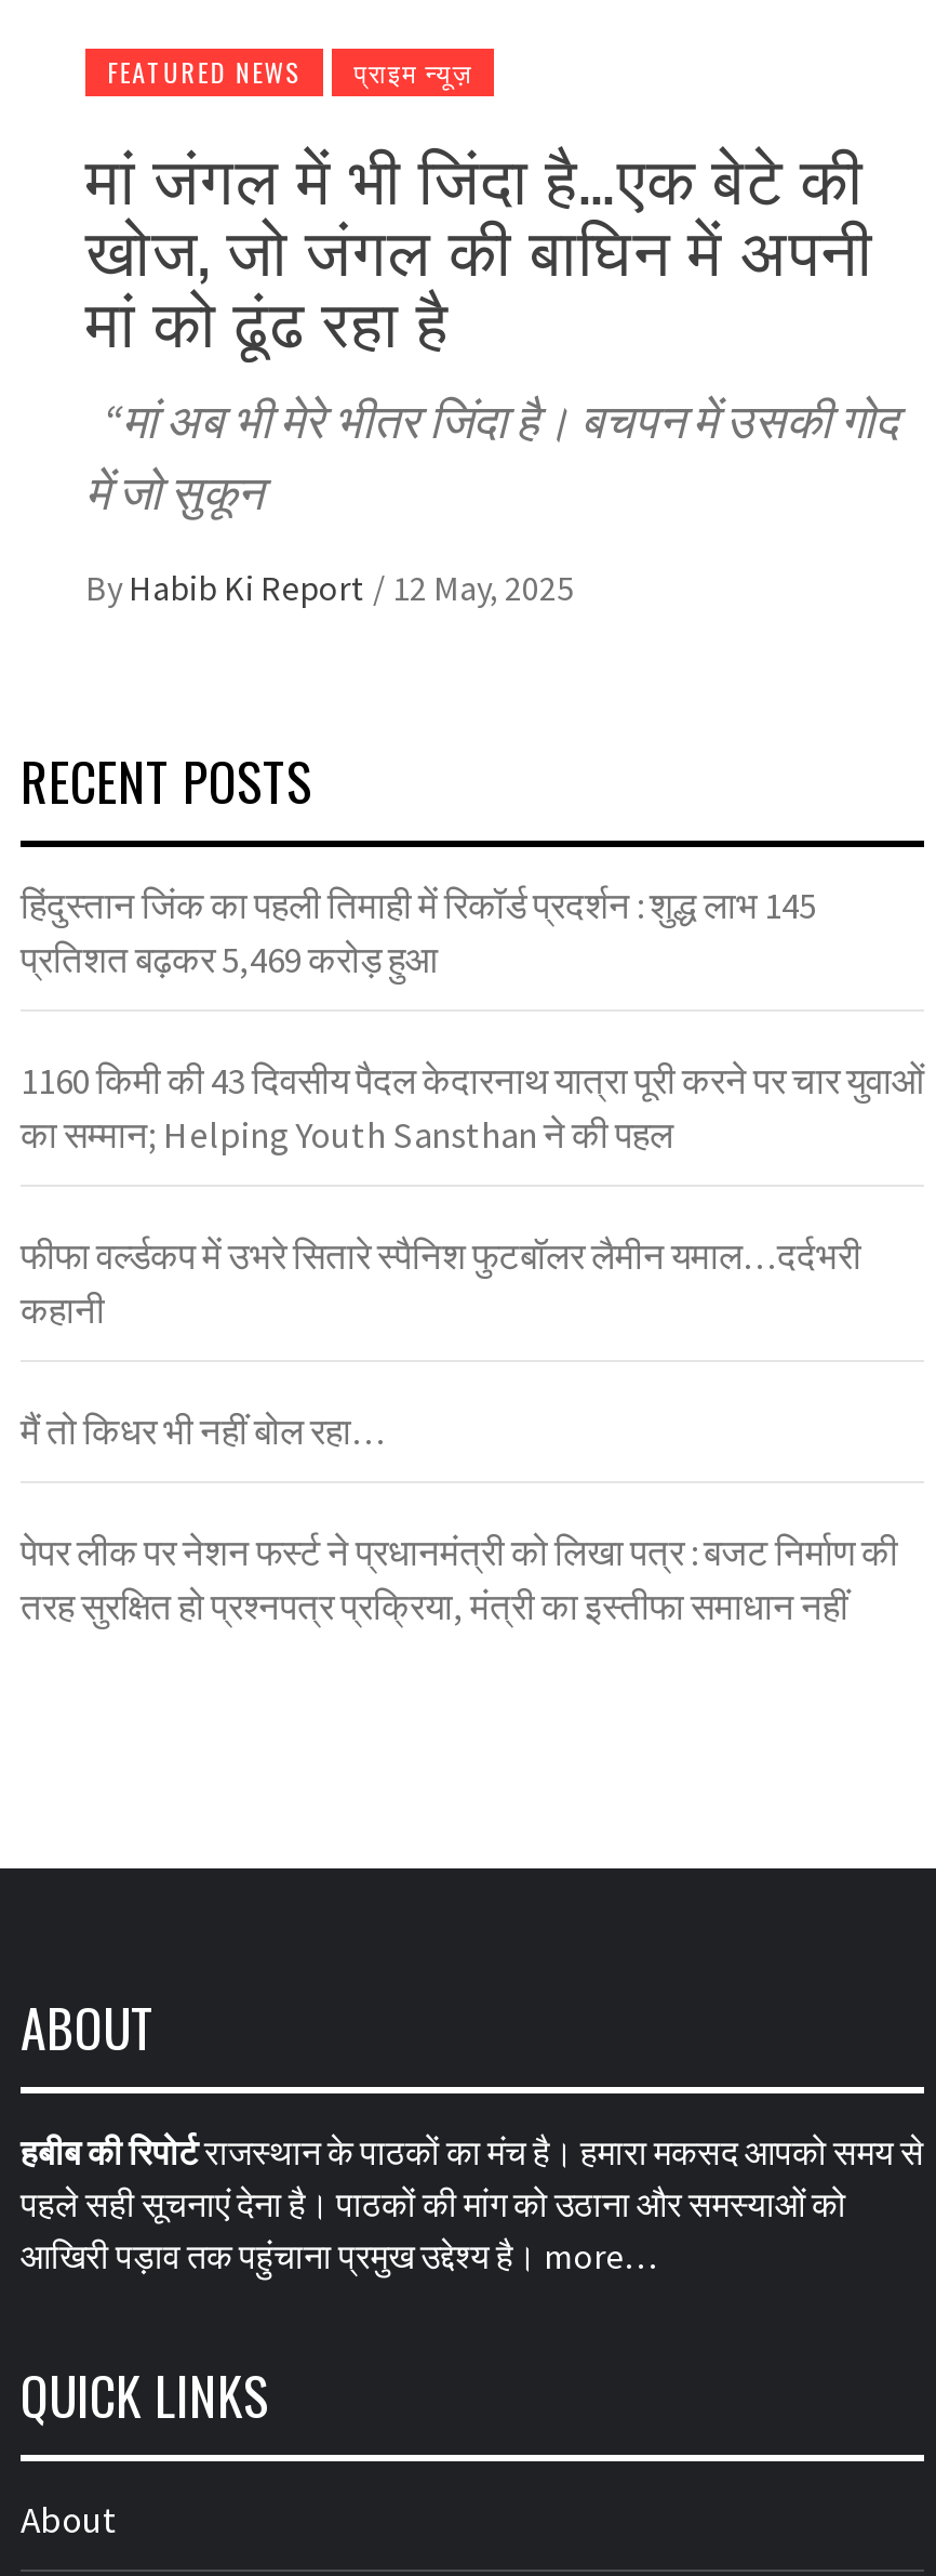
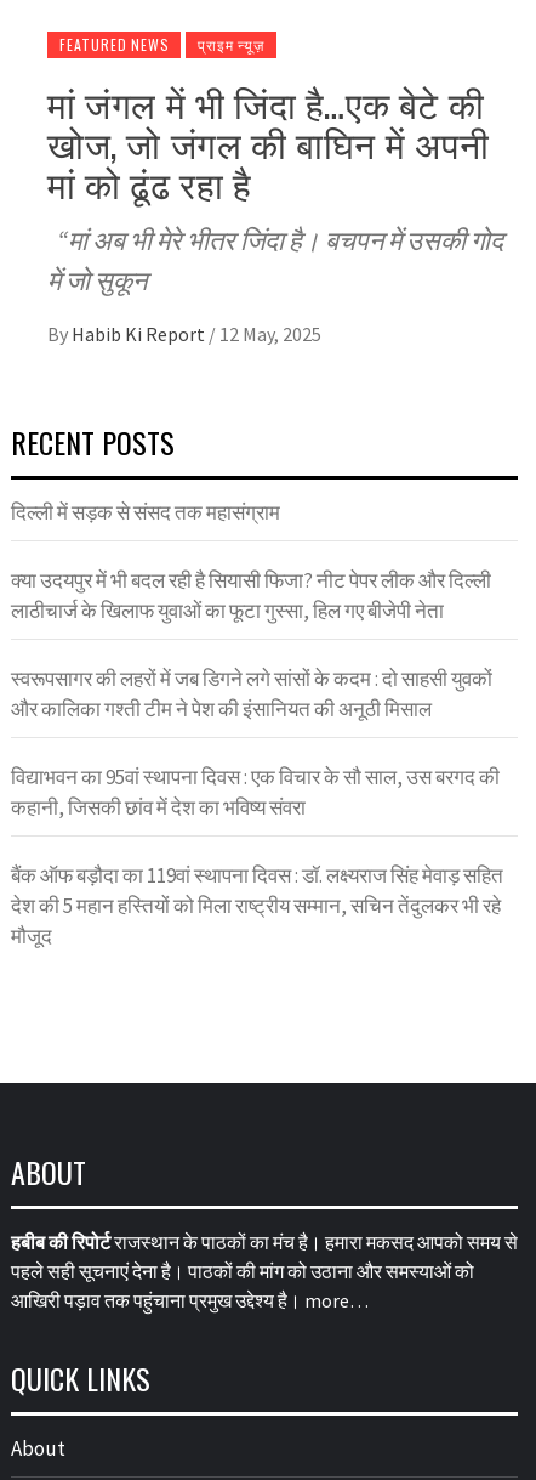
[21,881,816,983] हिंदुस्तान जिंक का पहली तिमाही में रिकॉर्ड प्रदर्शन : शुद्ध लाभ 145 | प्रतिशत बढ़कर 5,469 करोड़ हुआ -> [11,499,280,525] दिल्ली में सड़क से संसद तक महासंग्राम
[21,1057,924,1158] 1160 किमी की 43 दिवसीय पैदल केदारनाथ यात्रा पूरी करने पर चार युवाओं | का सम्मान; Helping Youth Sansthan ने की पहल -> [11,567,491,624] क्या उदयपुर में भी बदल रही है सियासी फिजा? नीट पेपर लीक और दिल्ली | लाठीचार्ज के खिलाफ युवाओं का फूटा गुस्सा, हिल गए बीजेपी नेता
[21,1232,861,1334] फीफा वर्ल्डकप में उभरे सितारे स्पैनिश फुटबॉलर लैमीन यमाल…दर्दभरी | कहानी -> [11,665,492,722] स्वरूपसागर की लहरों में जब डिगने लगे सांसों के कदम : दो साहसी युवकों | और कालिका गश्ती टीम ने पेश की इंसानियत की अनूठी मिसाल
[21,1407,386,1455] मैं तो किधर भी नहीं बोल रहा… -> [11,763,500,820] विद्याभवन का 95वां स्थापना दिवस : एक विचार के सौ साल, उस बरगद की | कहानी, जिसकी छांव में देश का भविष्य संवरा
[21,1528,898,1630] पेपर लीक पर नेशन फर्स्ट ने प्रधानमंत्री को लिखा पत्र : बजट निर्माण की | तरह सुरक्षित हो प्रश्नपत्र प्रक्रिया, मंत्री का इस्तीफा समाधान नहीं -> [11,862,503,949] बैंक ऑफ बड़ौदा का 119वां स्थापना दिवस : डॉ. लक्ष्यराज सिंह मेवाड़ सहित | देश की 5 महान हस्तियों को मिला राष्ट्रीय सम्मान, सचिन तेंदुलकर भी रहे | मौजूद

